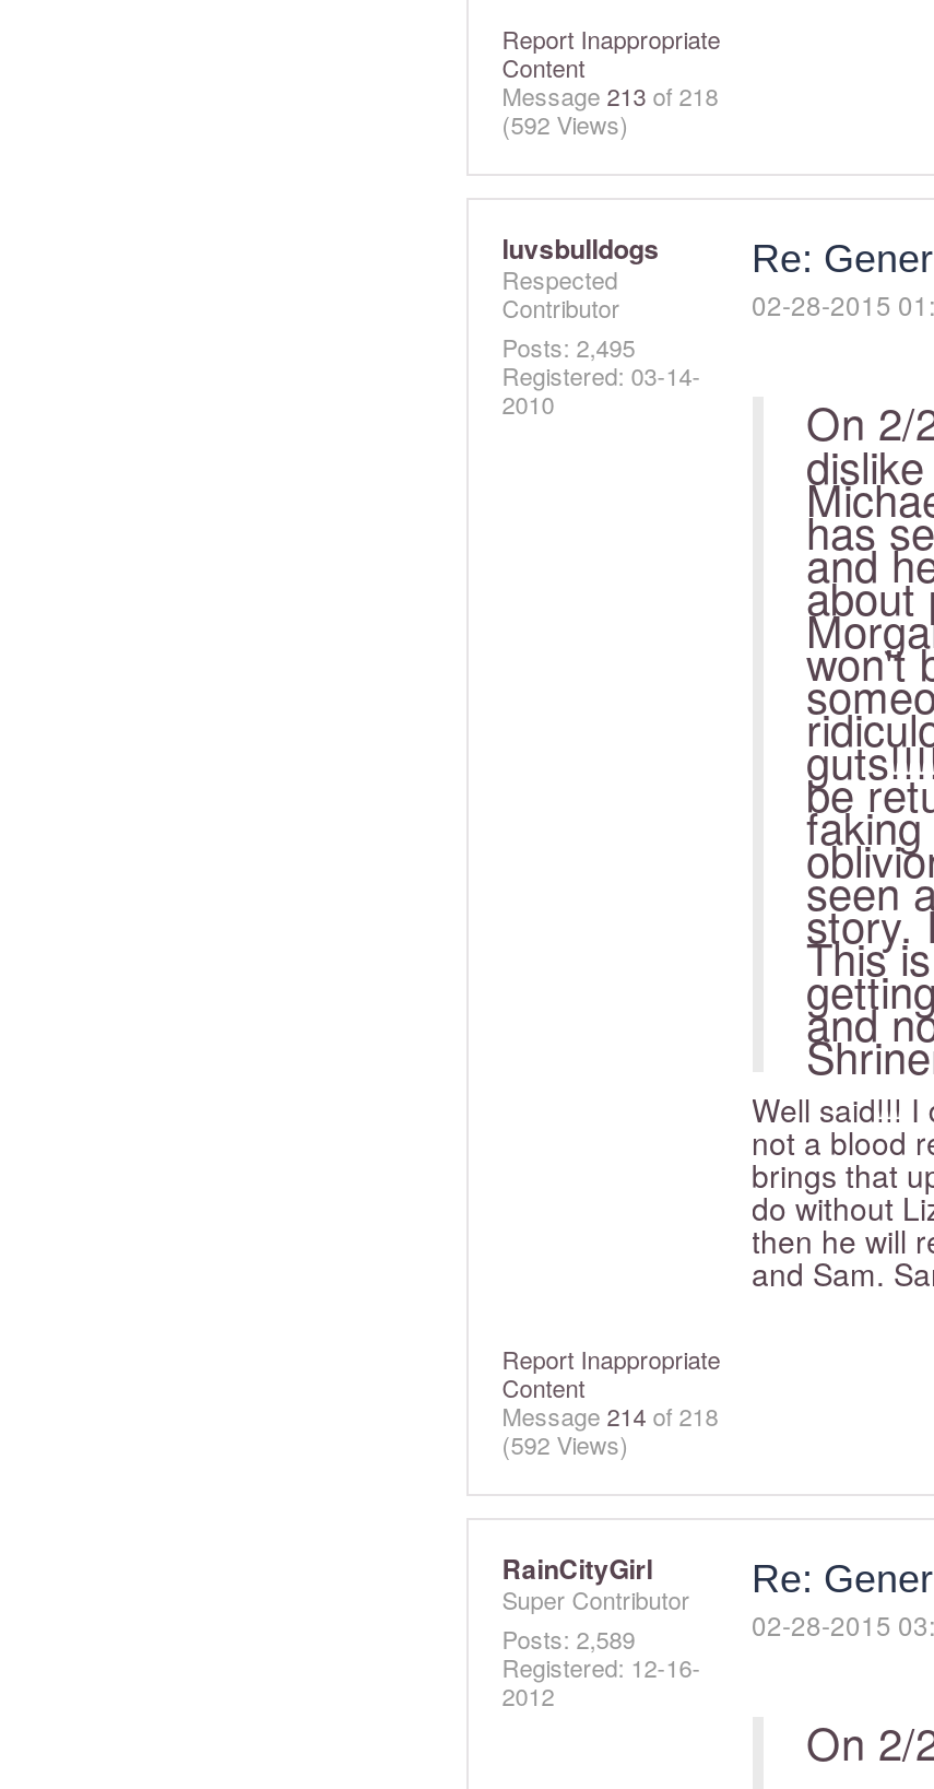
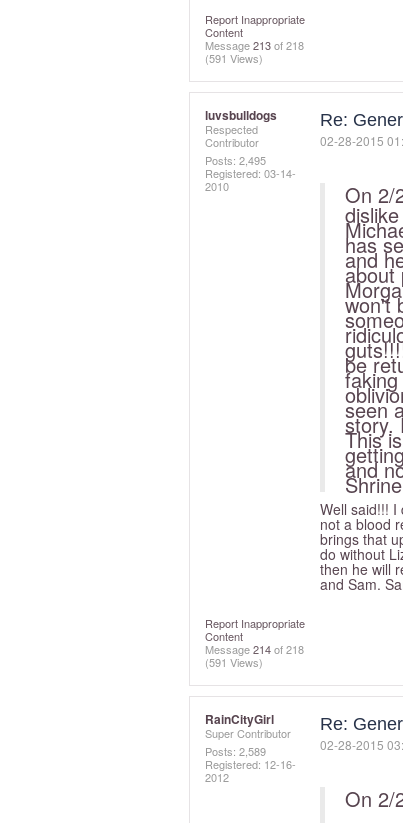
[502,106,629,141] (592 Views) -> [205,50,263,66] (591 Views)
[502,1426,629,1461] (592 Views) -> [205,654,263,670] (591 Views)

